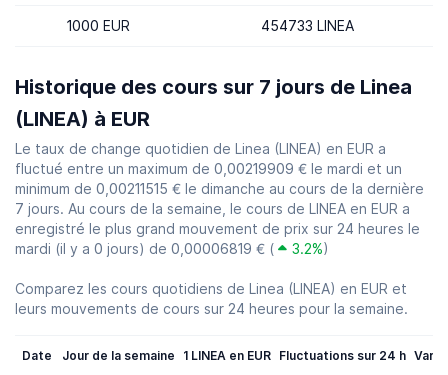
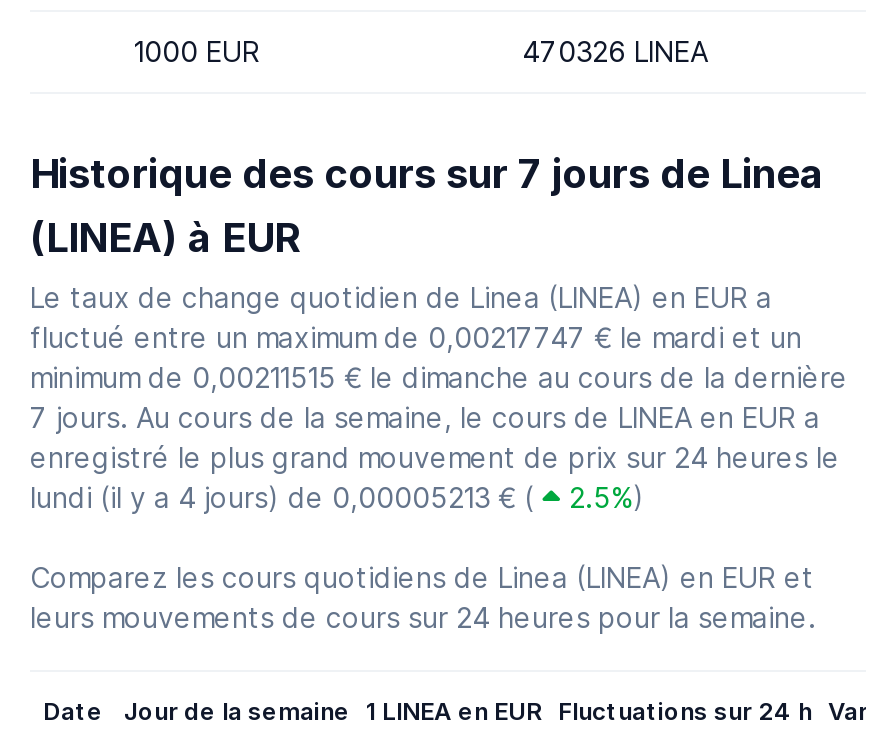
[260,17,353,34] 454733 LINEA -> [522,34,708,68] 470326 LINEA
[15,160,402,177] fluctué entre un maximum de 0,00219909 € le mardi et un -> [30,320,802,354] fluctué entre un maximum de 0,00217747 € le mardi et un
[15,240,274,257] mardi (il y a 0 jours) de 0,00006819 € ( -> [30,480,534,514] lundi (il y a 4 jours) de 0,00005213 € (
[291,240,328,257] 3.2%) -> [569,480,645,514] 2.5%)

